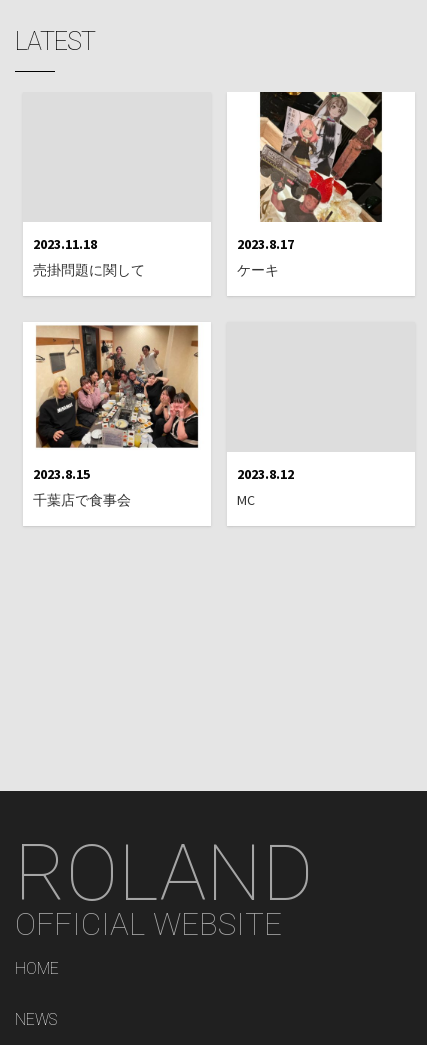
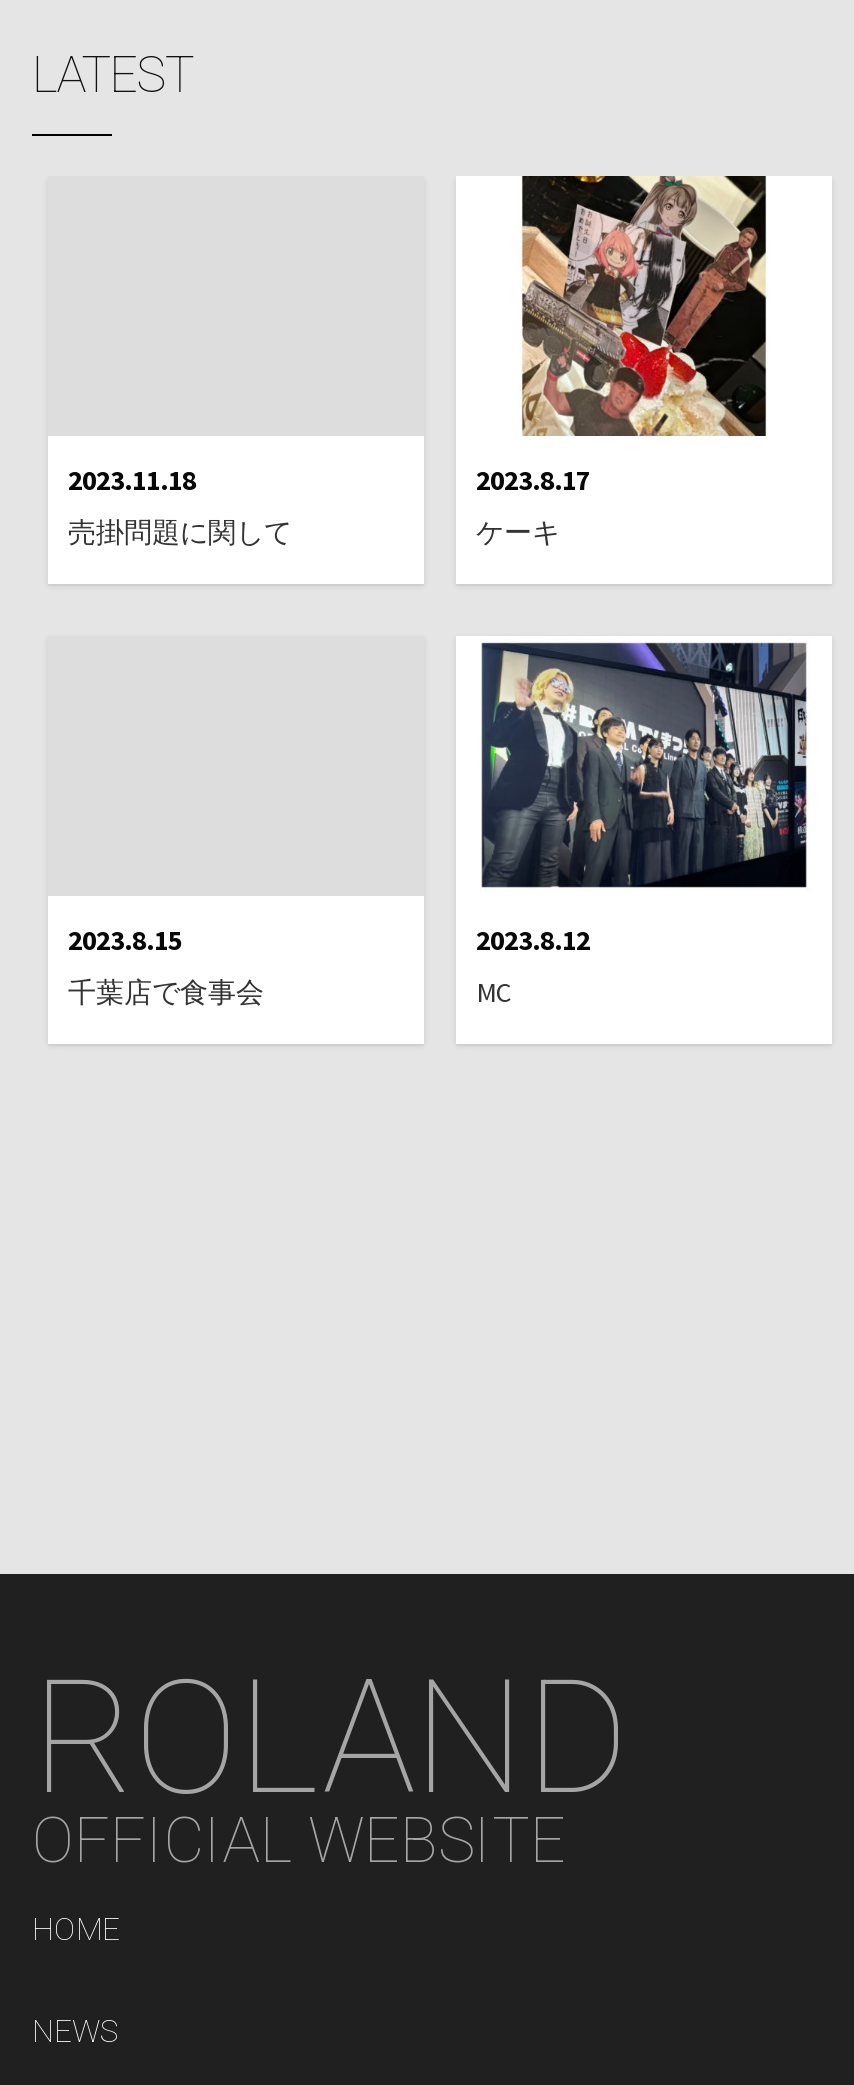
none -> [458,638,830,892] [image]
[24,323,210,450] [image] -> none

